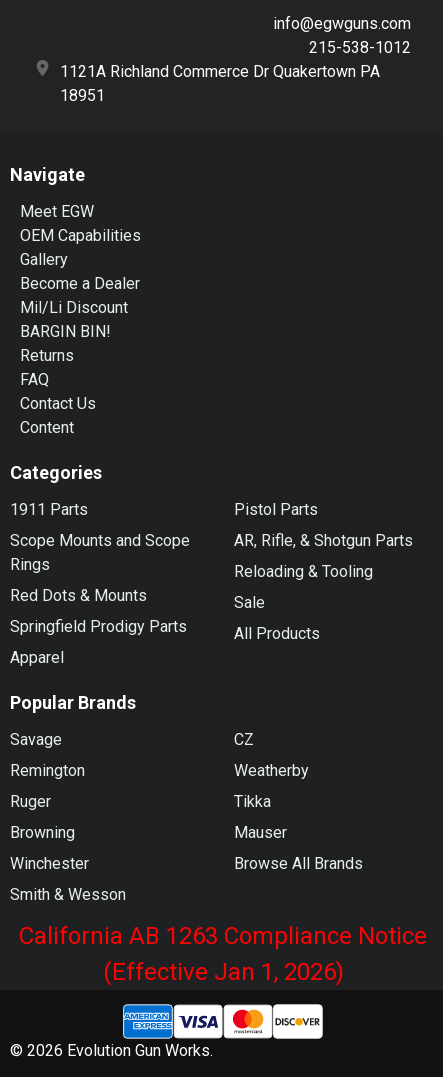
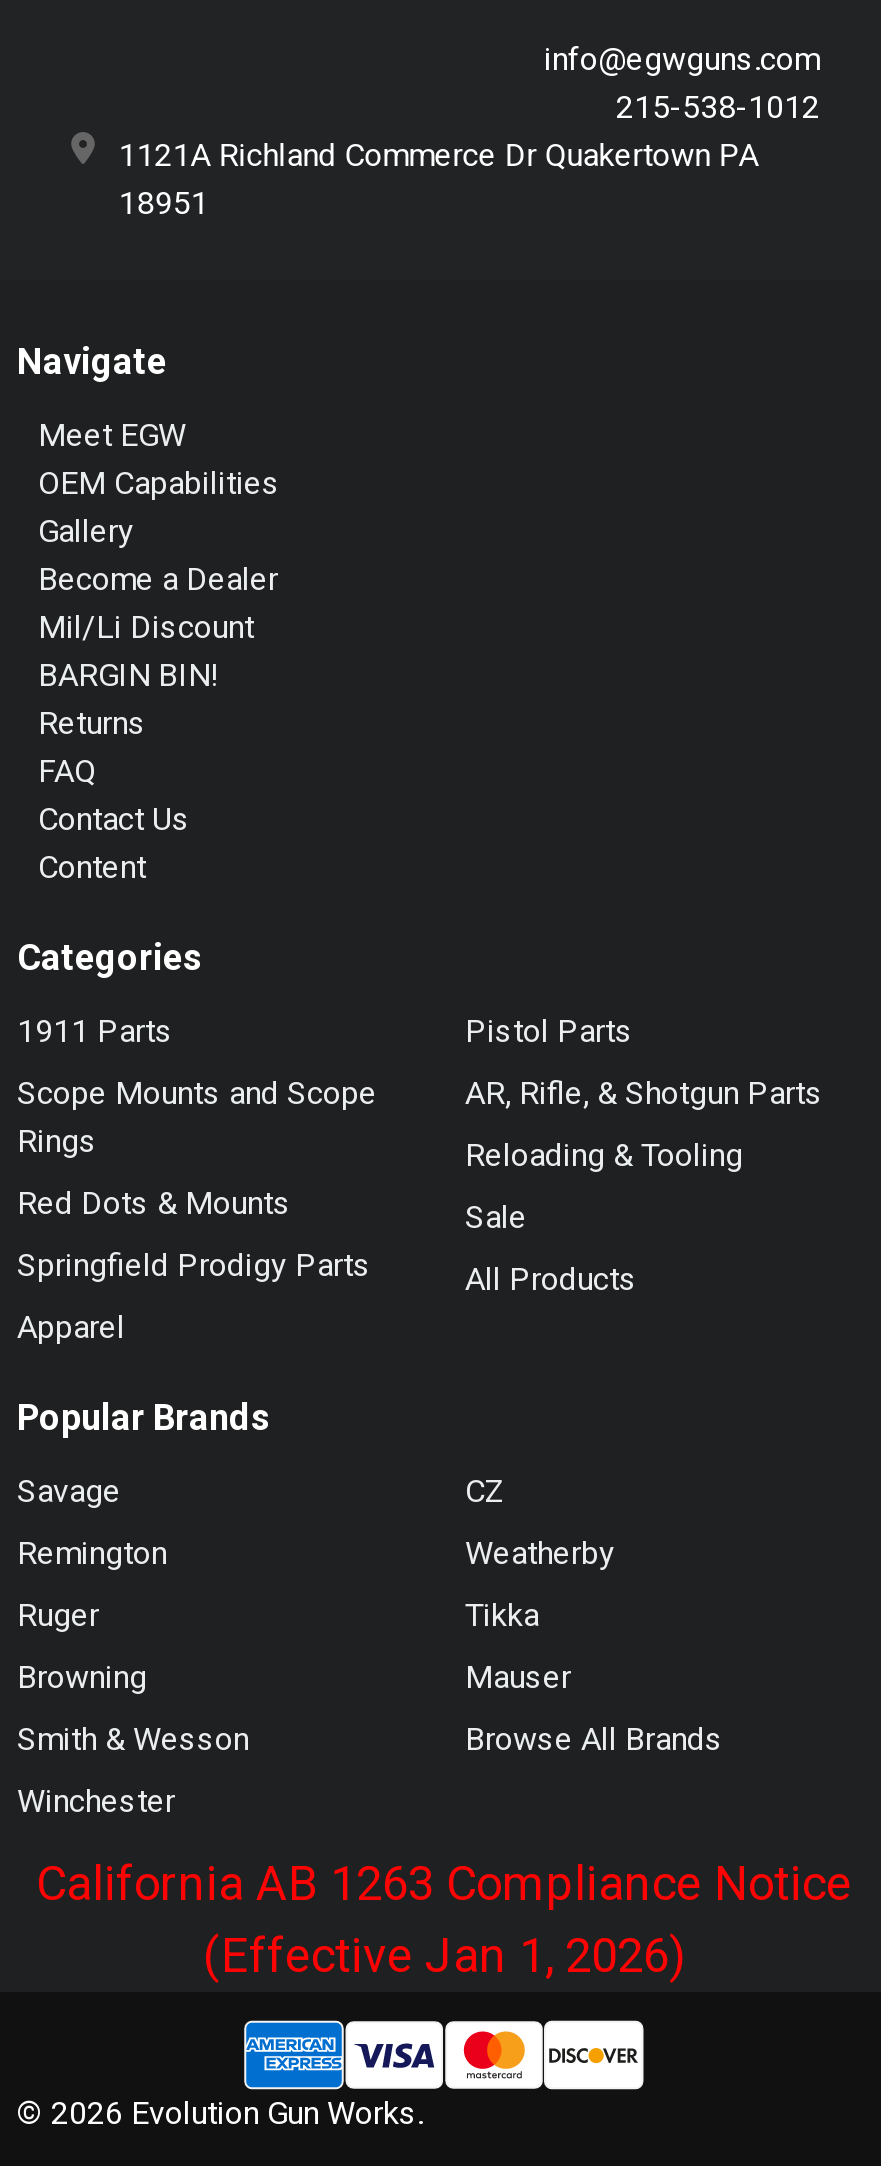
moved [9,854,88,873] -> [17,1783,175,1821]: Winchester
moved [9,885,125,904] -> [17,1721,249,1759]: Smith & Wesson

